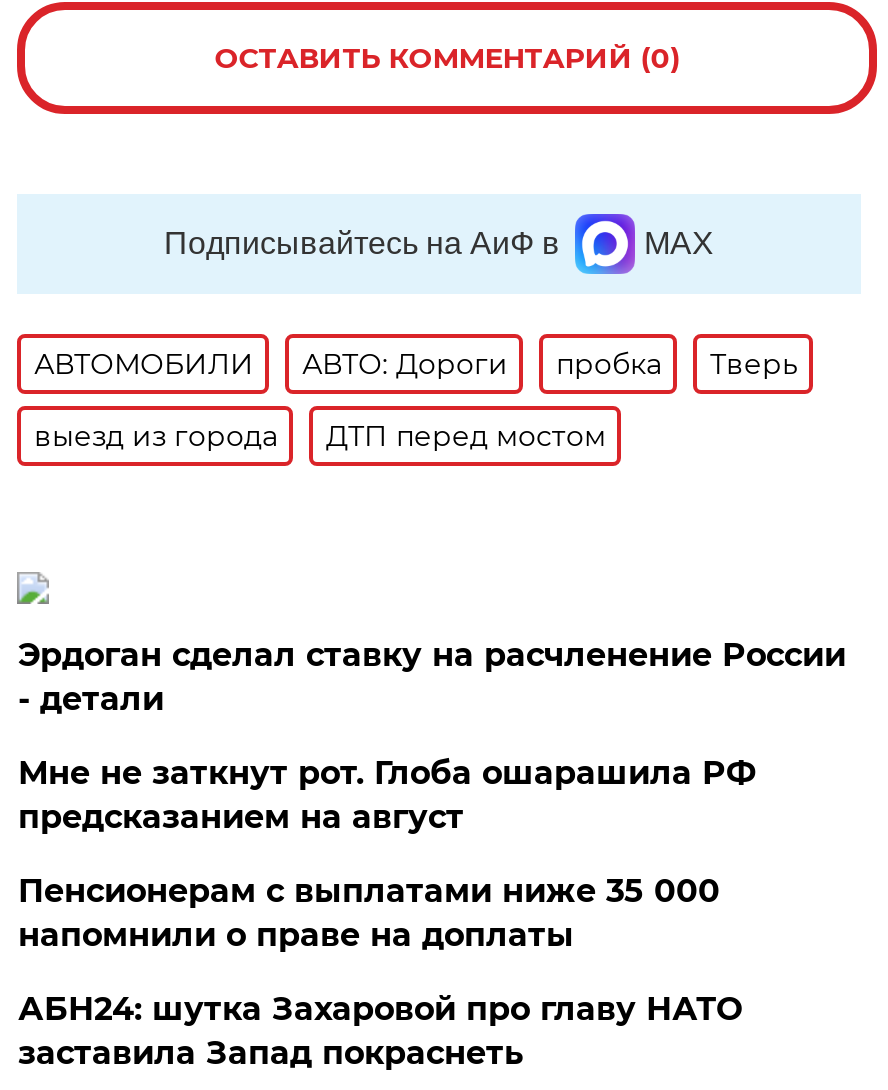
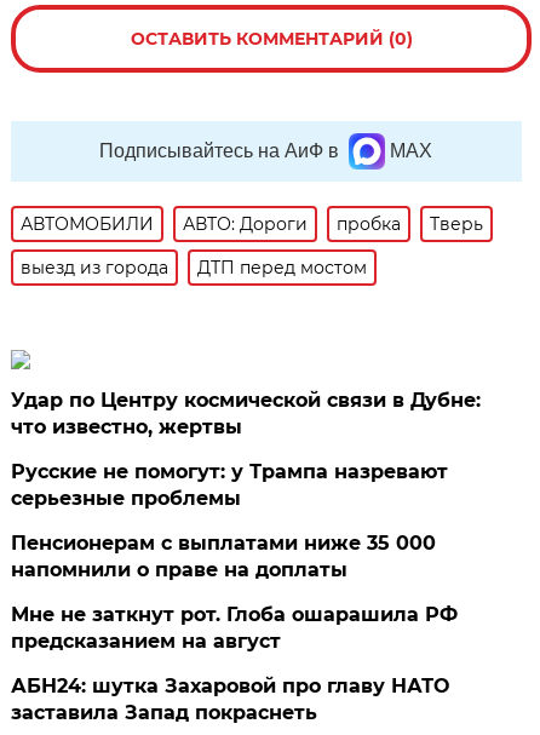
none -> [11,460,448,510] Русские не помогут: у Трампа назревают | серьезные проблемы
[18,636,846,718] Эрдоган сделал ставку на расчленение России | - детали -> [11,389,481,438] Удар по Центру космической связи в Дубне: | что известно, жертвы
moved [18,754,756,836] -> [11,603,458,653]: Мне не заткнут рот. Глоба ошарашила РФ | предсказанием на август

